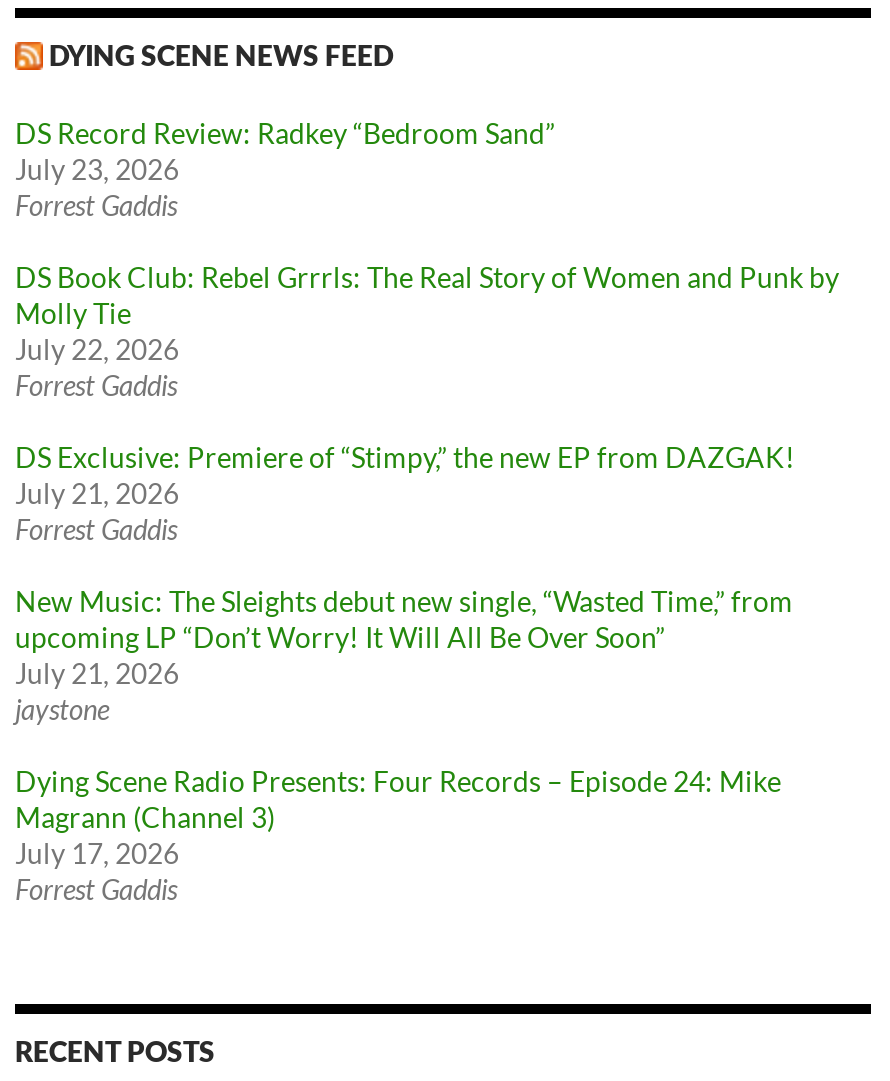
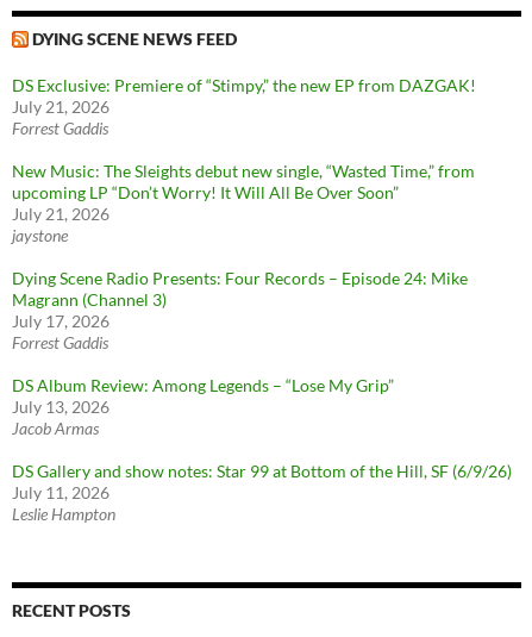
[15,116,839,402] DS Record Review: Radkey “Bedroom Sand” | July 23, 2026 | Forrest Gaddis | DS Book Club: Rebel Grrrls: The Real Story of Women and Punk by | Molly Tie | July 22, 2026 | Forrest Gaddis -> none
moved [15,440,795,906] -> [12,75,476,353]: DS Exclusive: Premiere of “Stimpy,” the new EP from DAZGAK! | July 21, 2026 | Forrest Gaddis | ... | July 17, 2026 | Forrest Gaddis
none -> [12,375,512,524] DS Album Review: Among Legends – “Lose My Grip” | July 13, 2026 | Jacob Armas | DS Gallery and show notes: Star 99 at Bottom of the Hill, SF (6/9/26) | July 11, 2026 | Leslie Hampton

